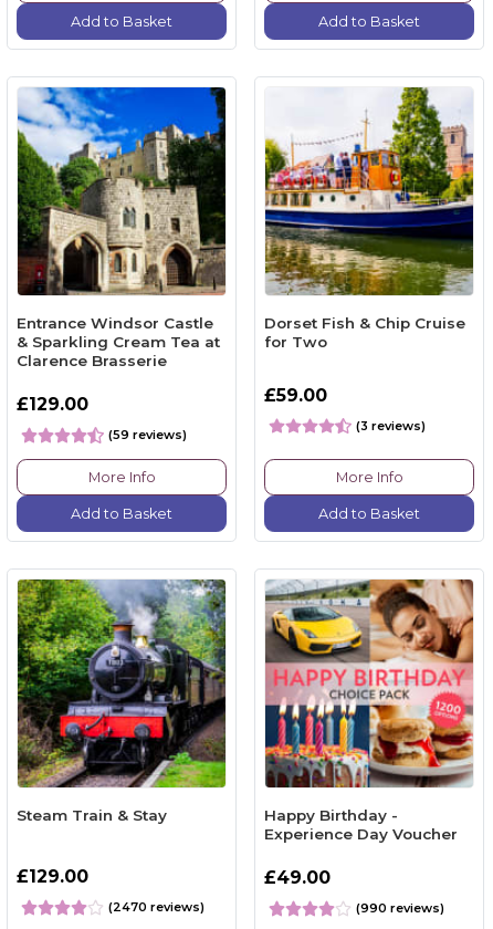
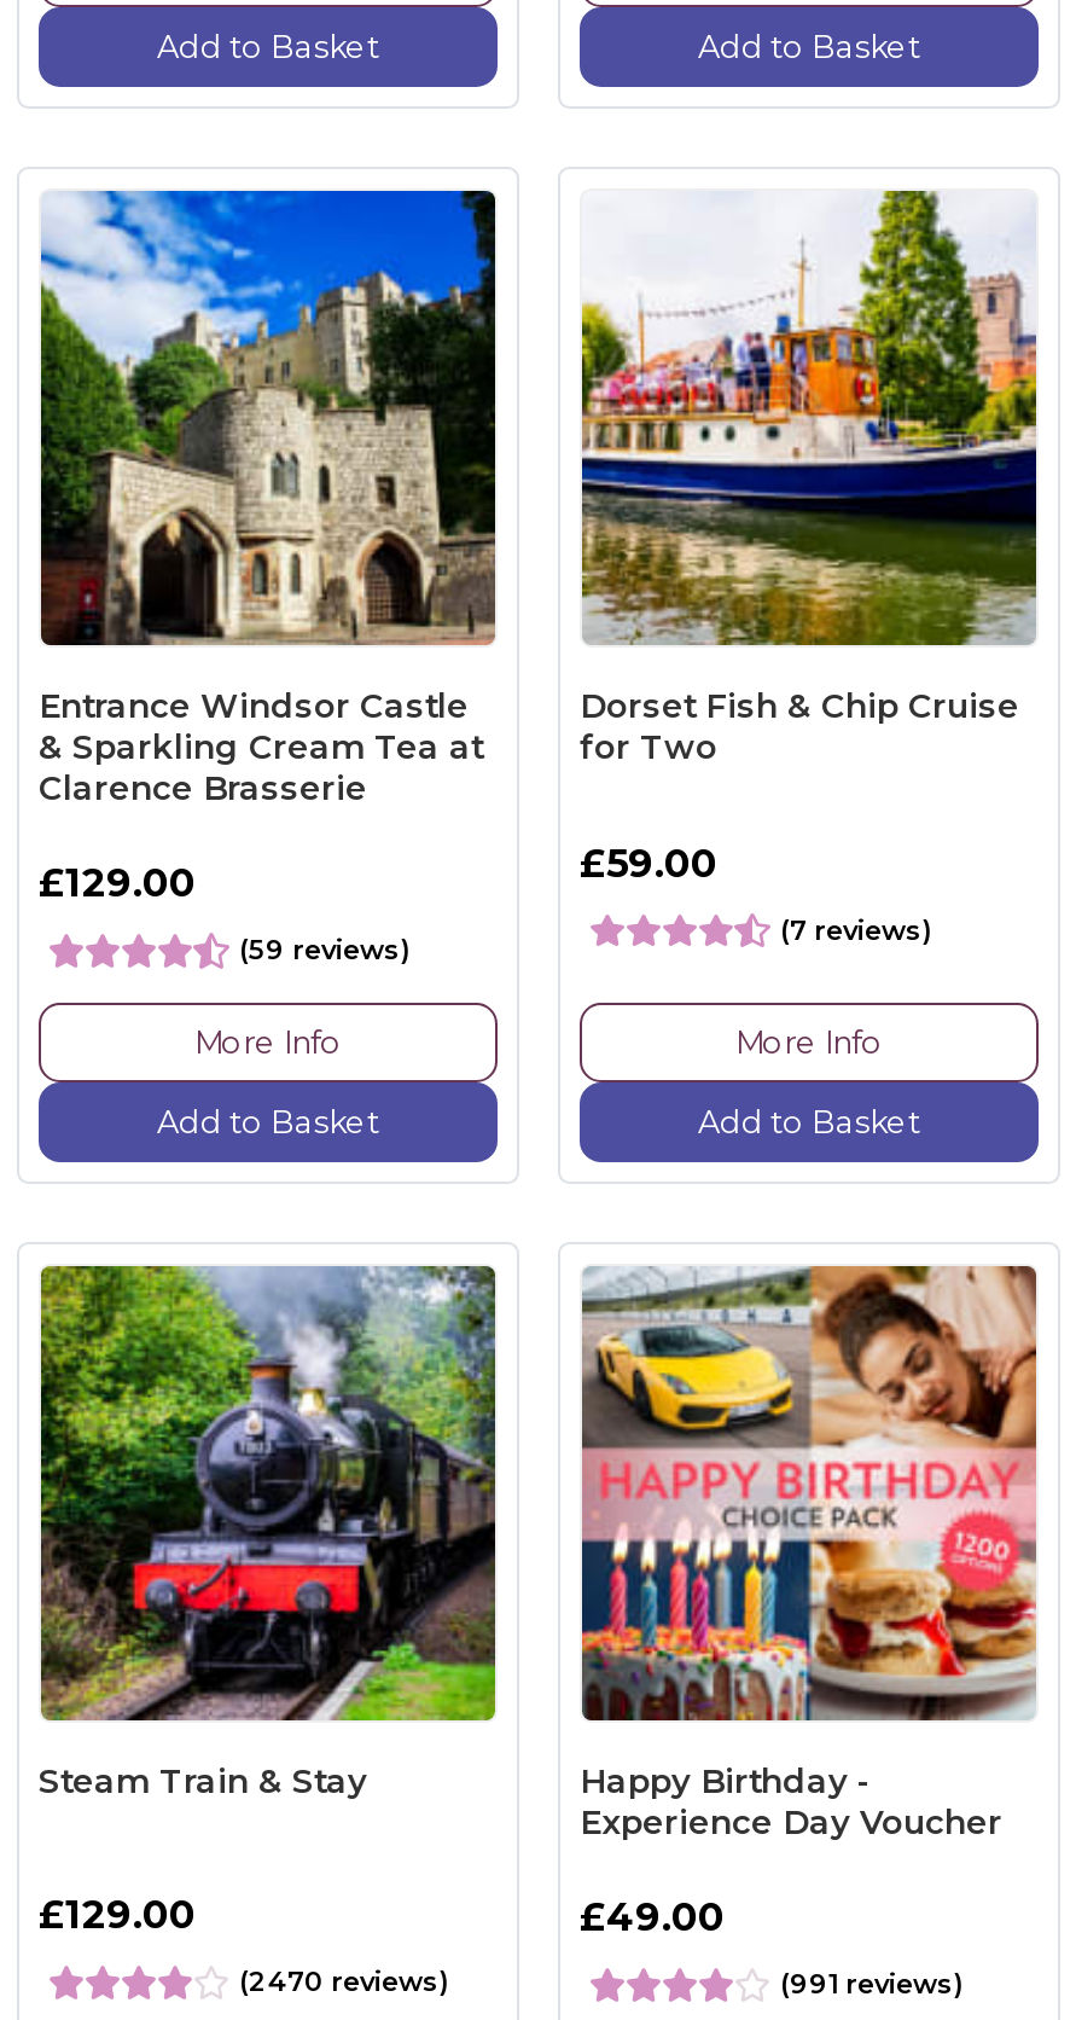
[356,417,426,433] (3 reviews) -> [780,912,932,946] (7 reviews)
[356,900,444,916] (990 reviews) -> [780,1966,964,2000] (991 reviews)

